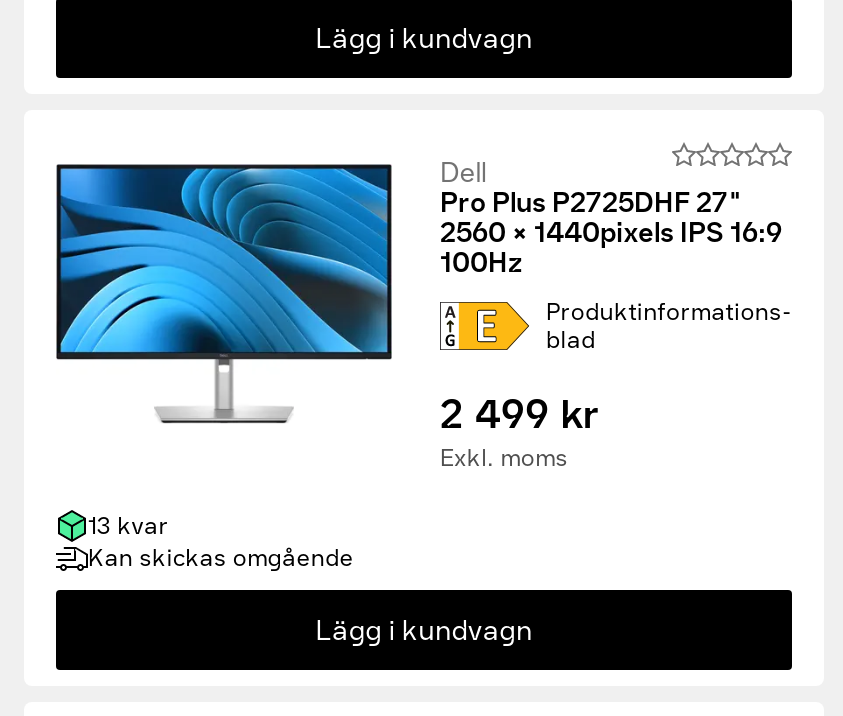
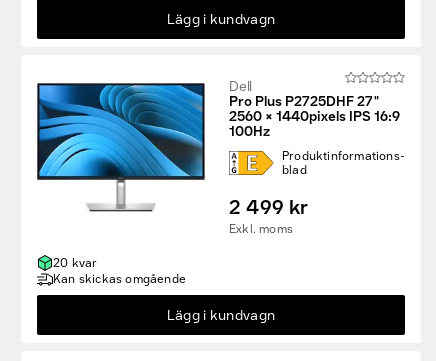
[88,513,169,541] 13 kvar -> [53,256,97,270] 20 kvar

